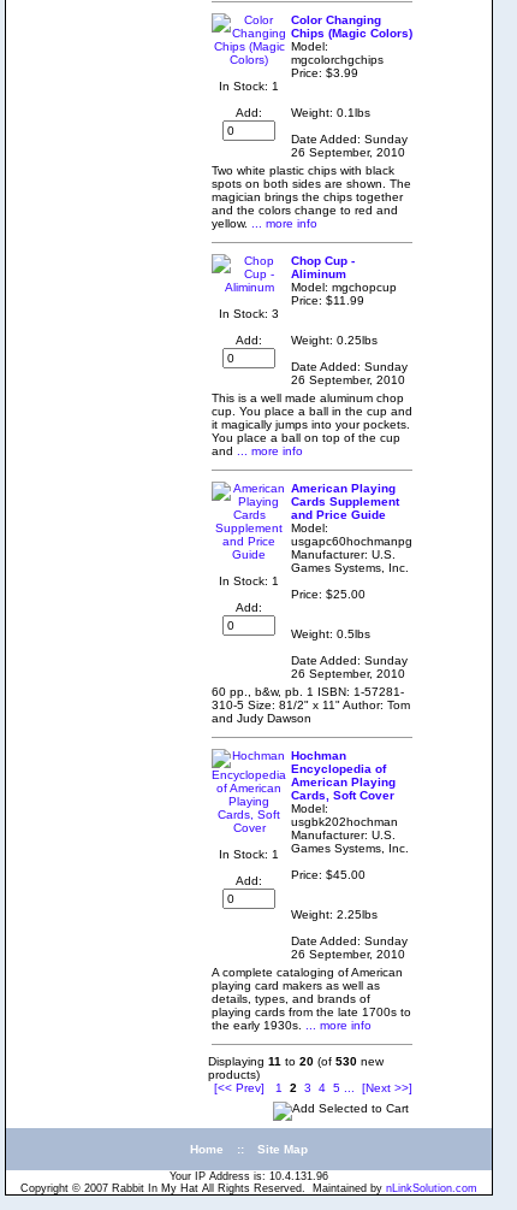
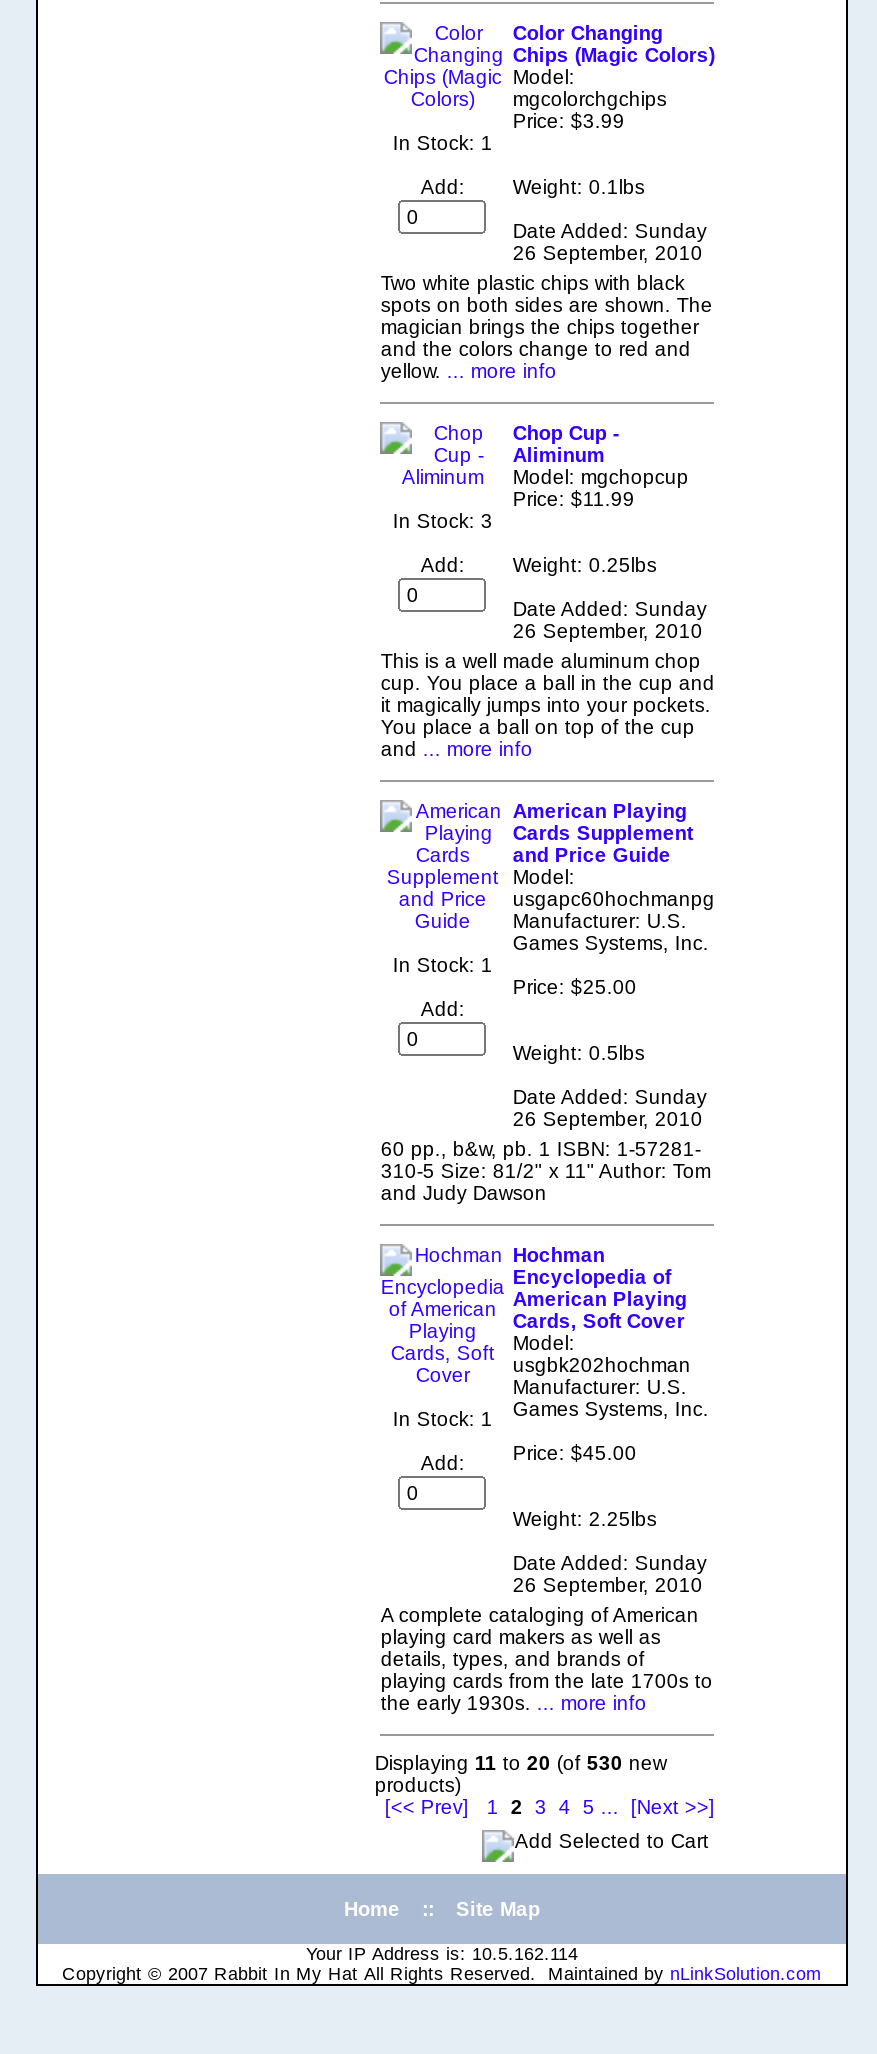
[170,1170,328,1182] Your IP Address is: 10.4.131.96 -> [306,1944,578,1964] Your IP Address is: 10.5.162.114

